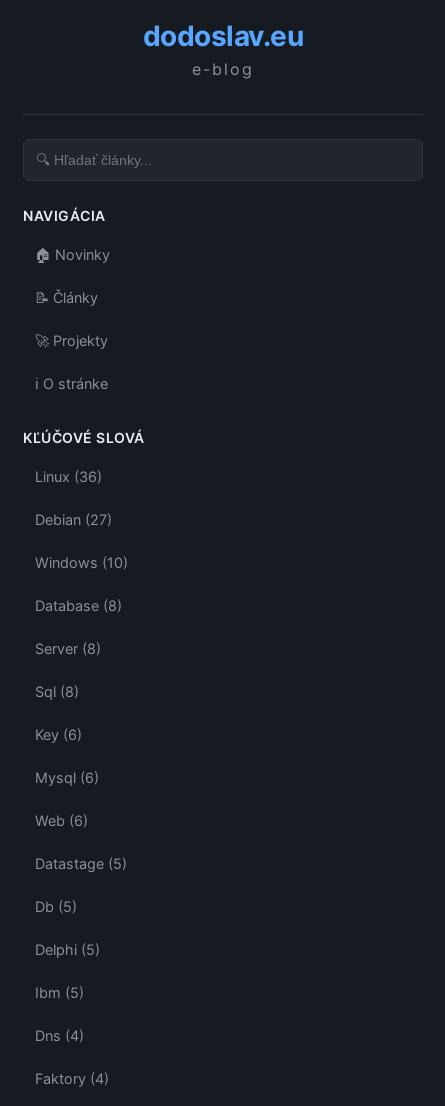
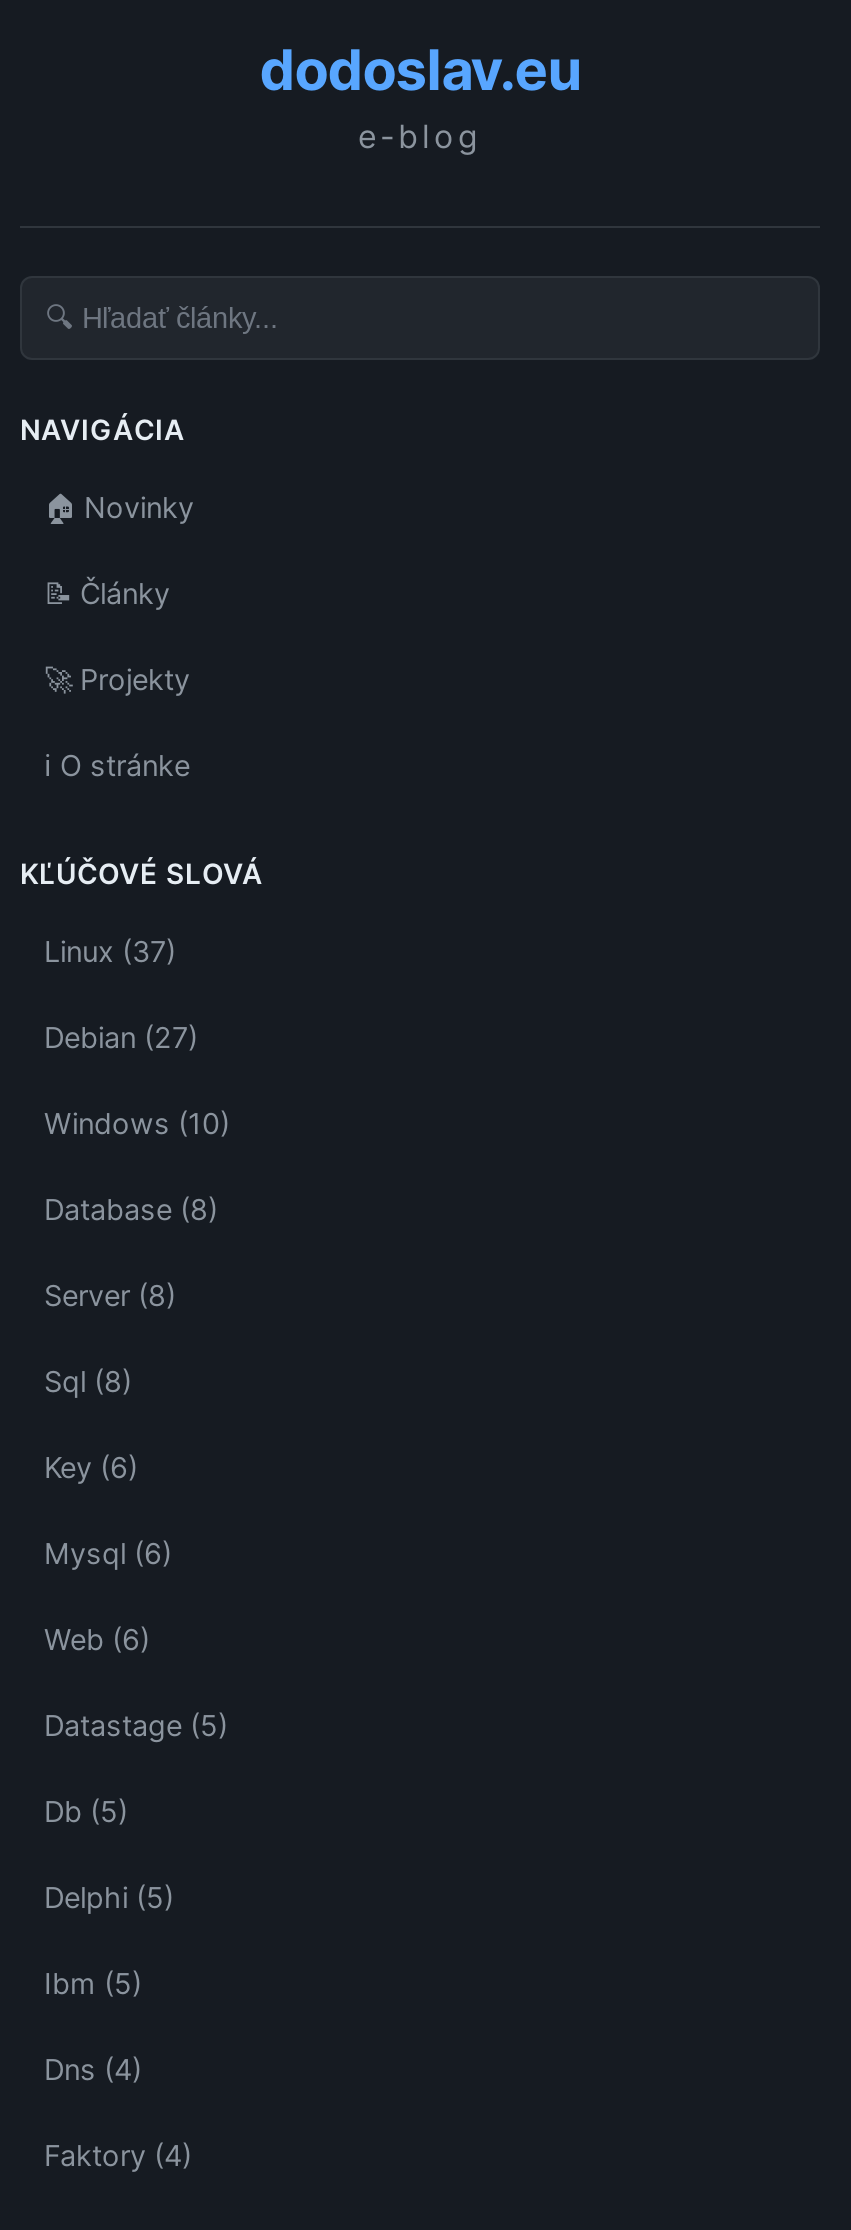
[35,468,102,485] Linux (36) -> [44,934,176,968] Linux (37)

